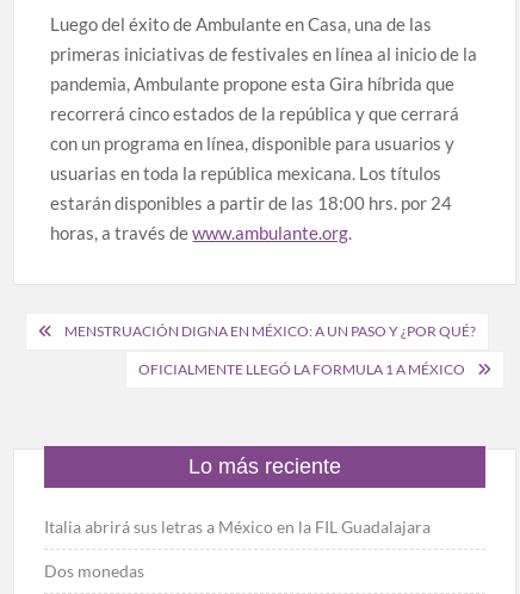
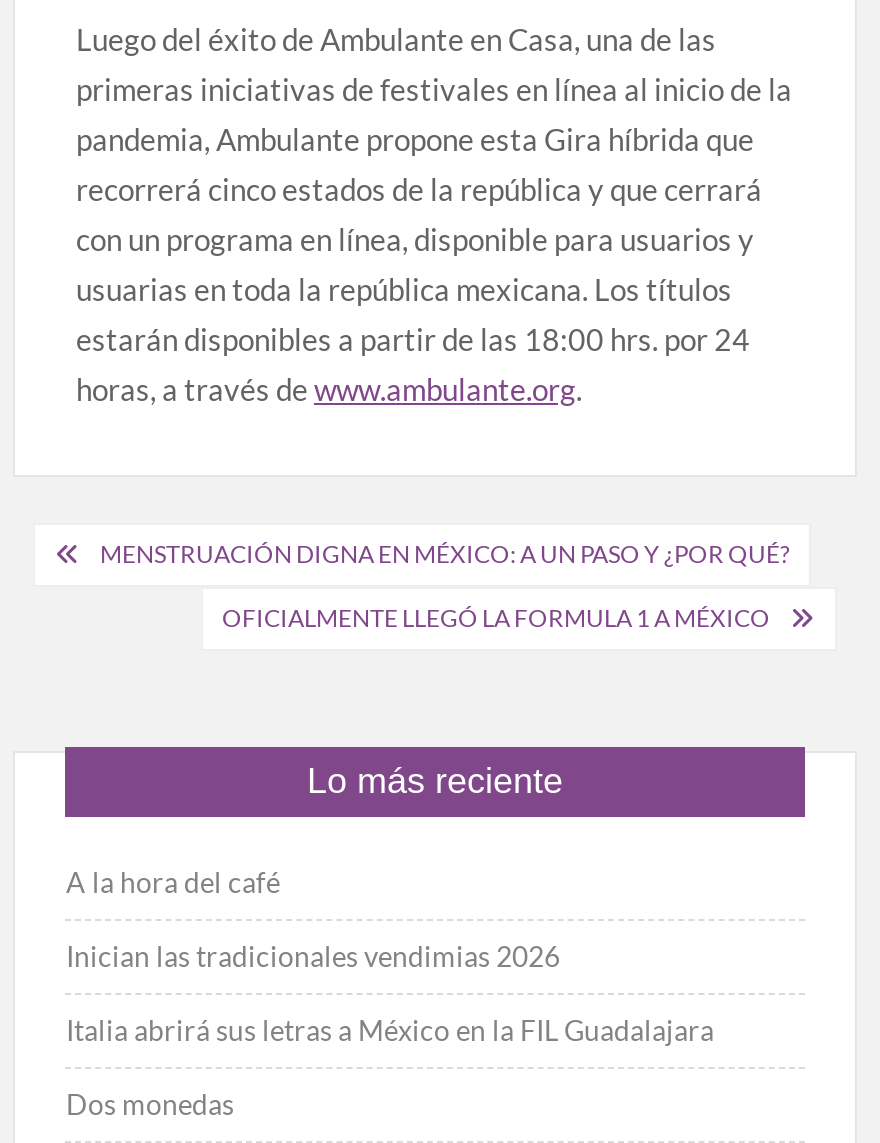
none -> [66,864,560,972] A la hora del café | Inician las tradicionales vendimias 2026

